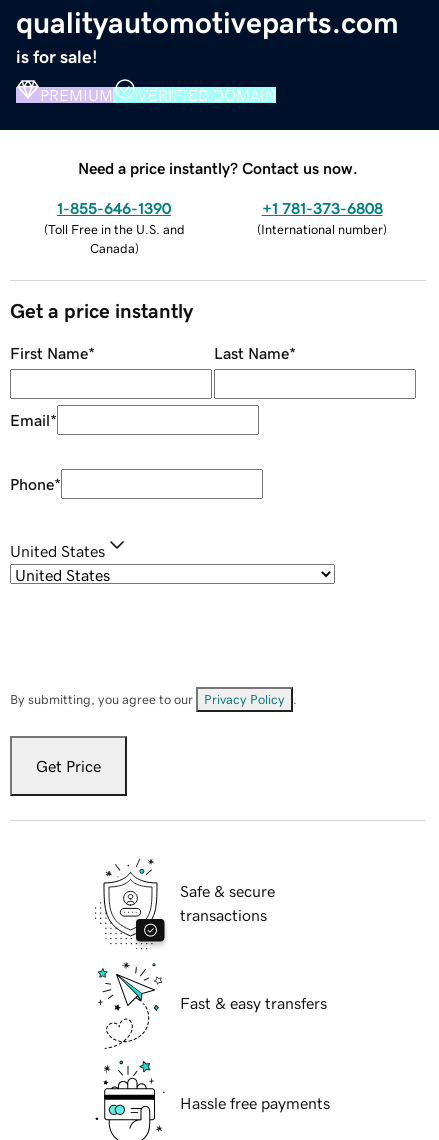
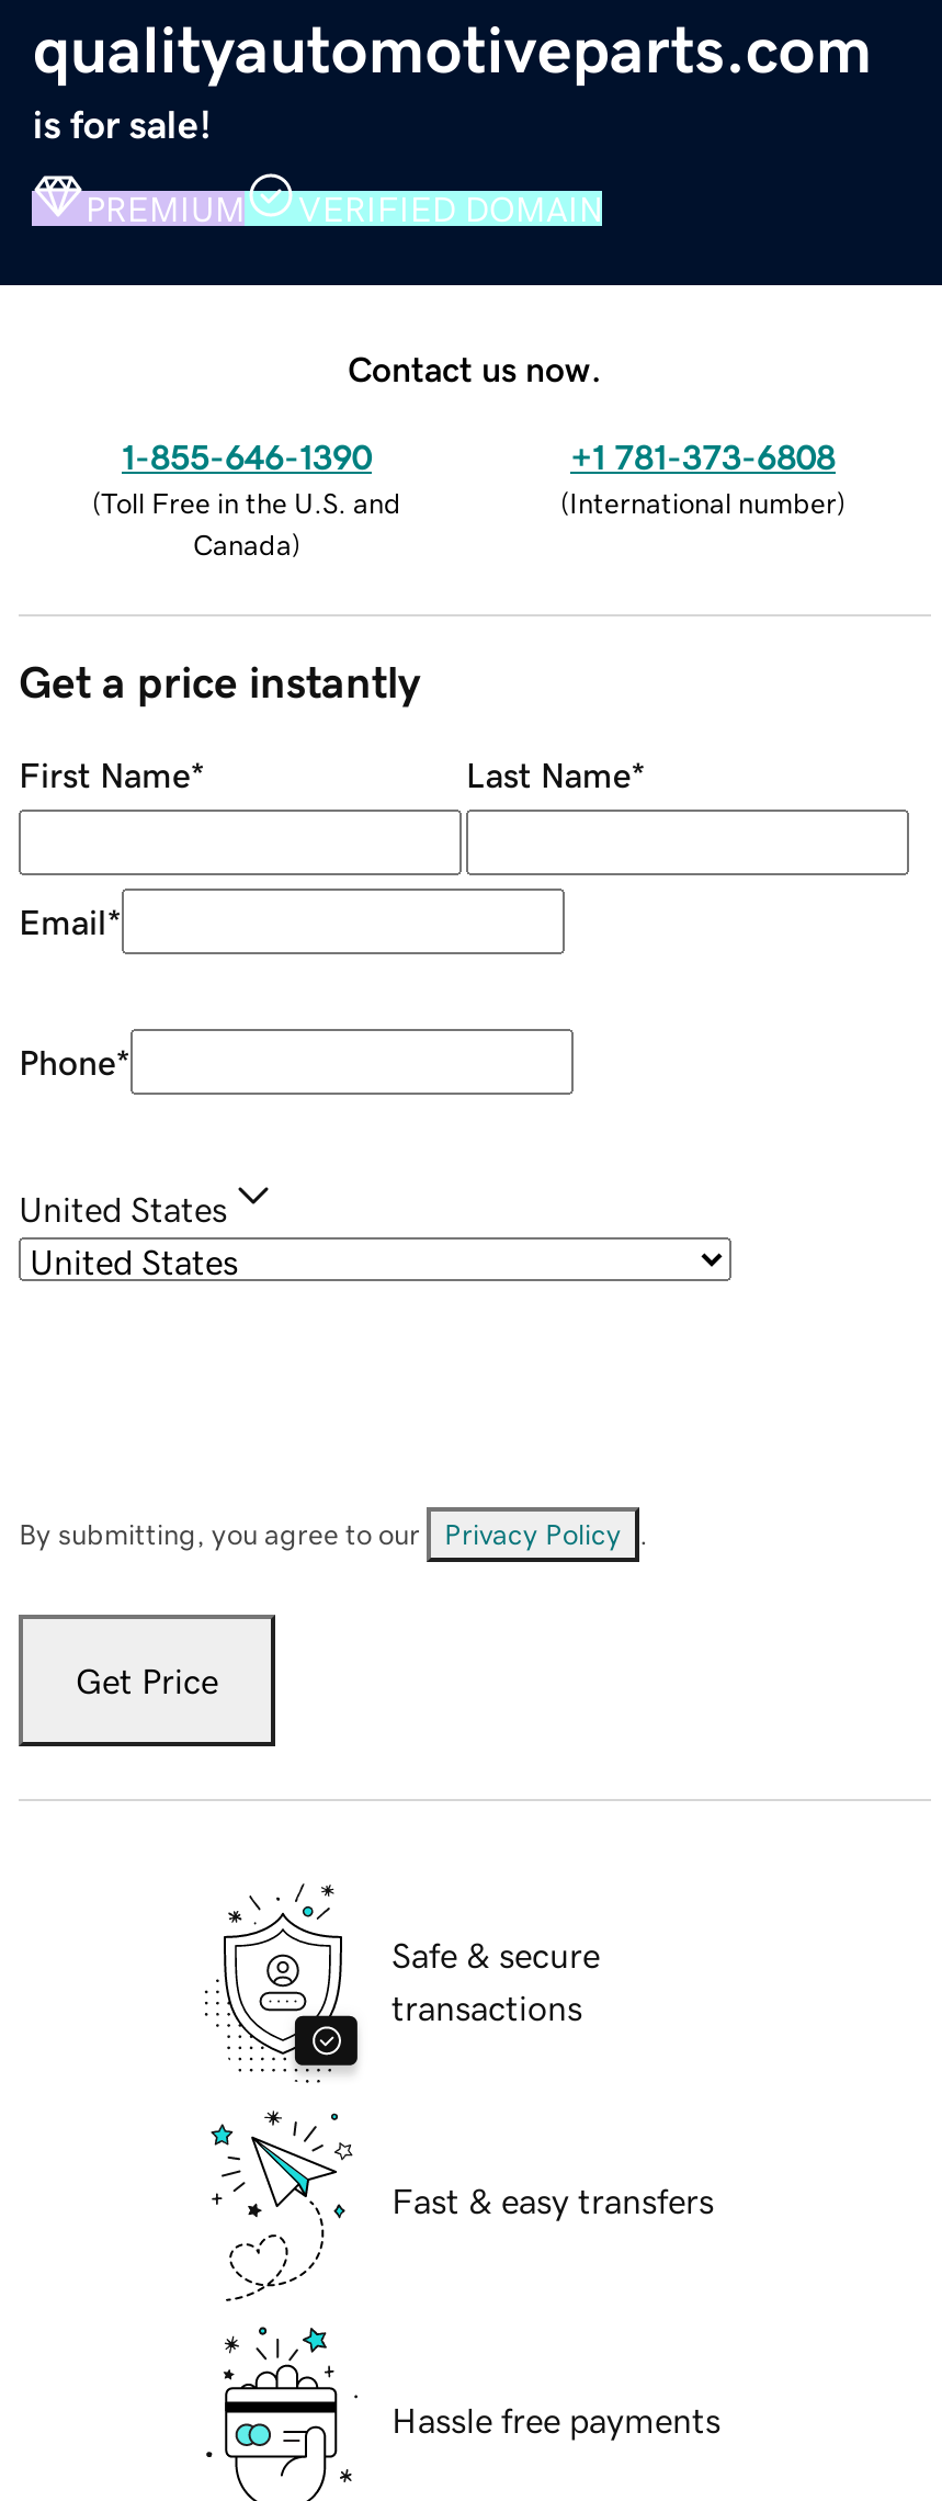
[78,160,358,176] Need a price instantly? Contact us now. -> [348,350,602,385] Contact us now.

